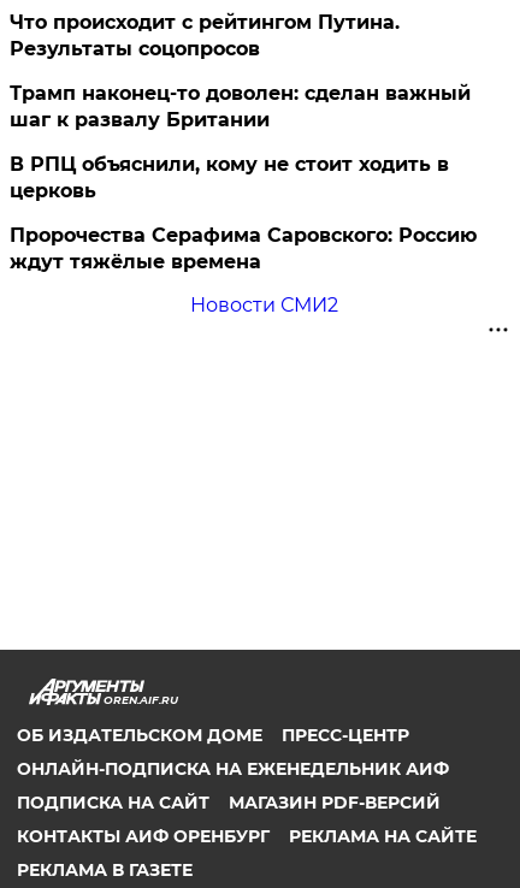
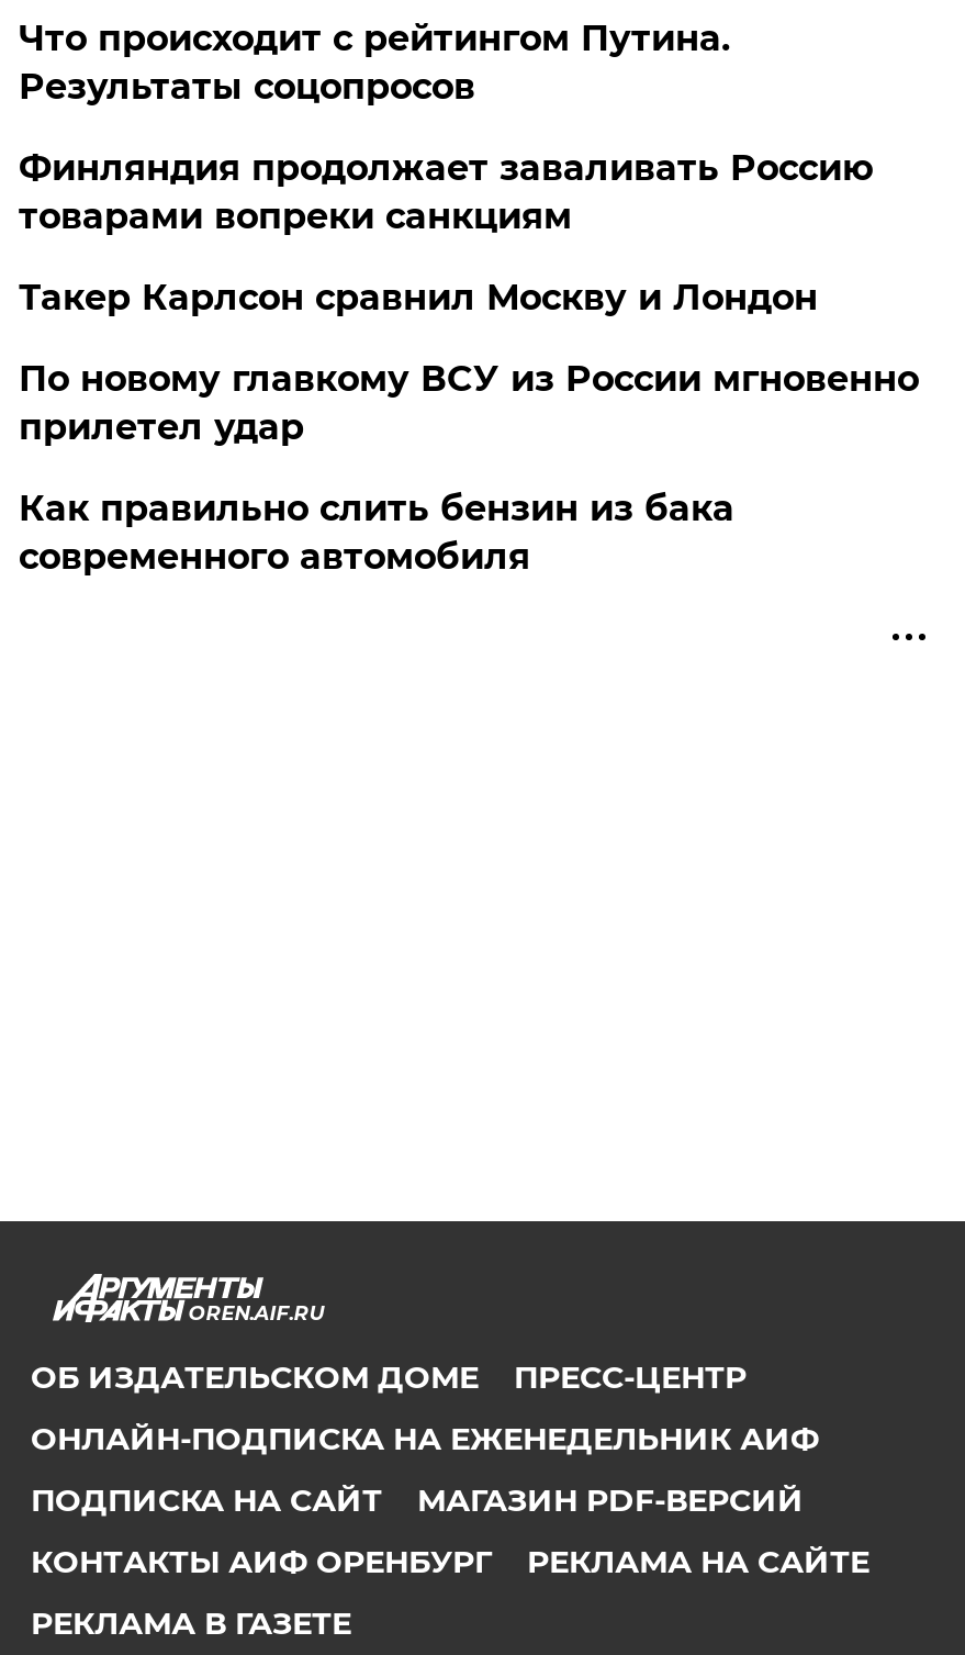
[10,82,471,131] Трамп наконец-то доволен: сделан важный | шаг к развалу Британии -> [18,147,873,237] Финляндия продолжает заваливать Россию | товарами вопреки санкциям
[10,153,449,202] В РПЦ объяснили, кому не стоит ходить в | церковь -> [18,277,818,318] Такер Карлсон сравнил Москву и Лондон
[10,224,477,273] Пророчества Серафима Саровского: Россию | ждут тяжёлые времена -> [18,358,919,448] По новому главкому ВСУ из России мгновенно | прилетел удар
[190,293,338,316] Новости СМИ2 -> [18,487,734,577] Как правильно слить бензин из бака | современного автомобиля

